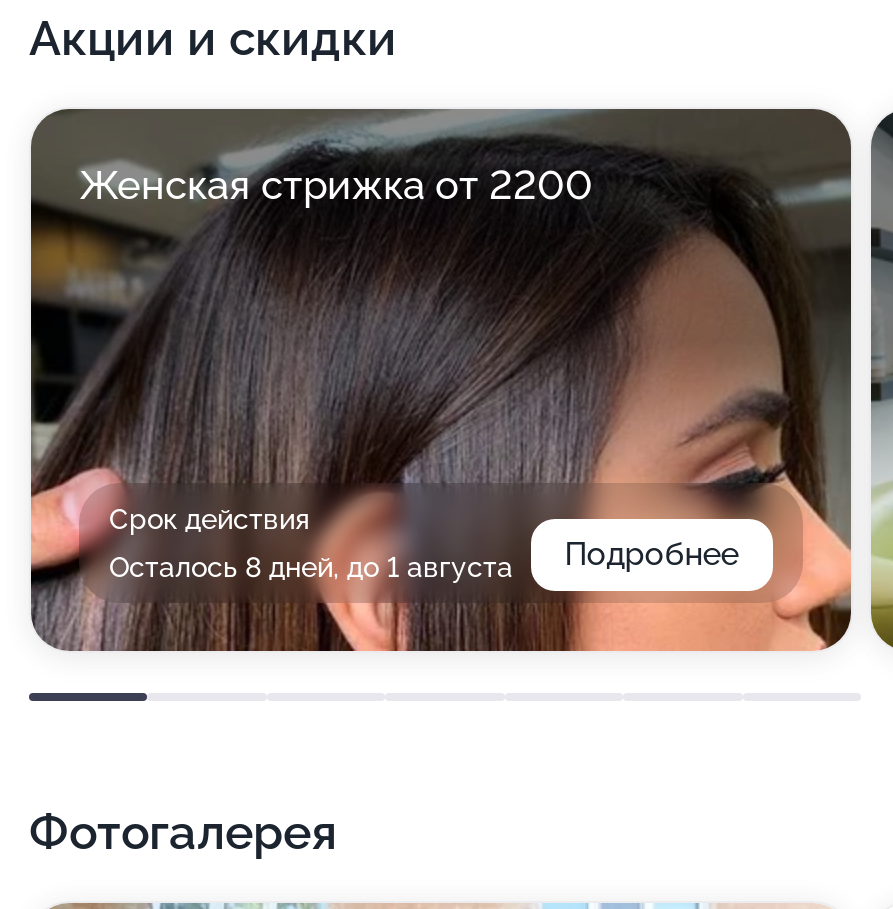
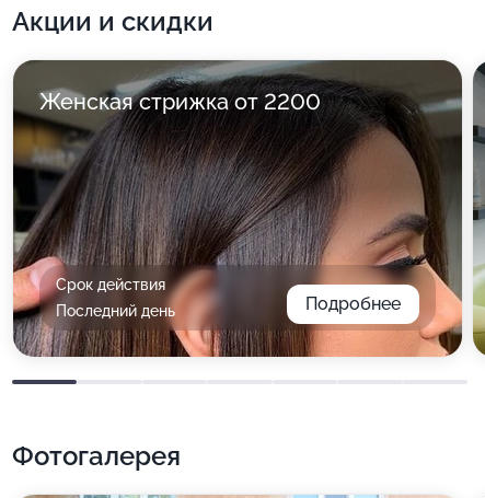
[109,551,513,583] Осталось 8 дней, до 1 августа -> [56,302,175,320] Последний день

